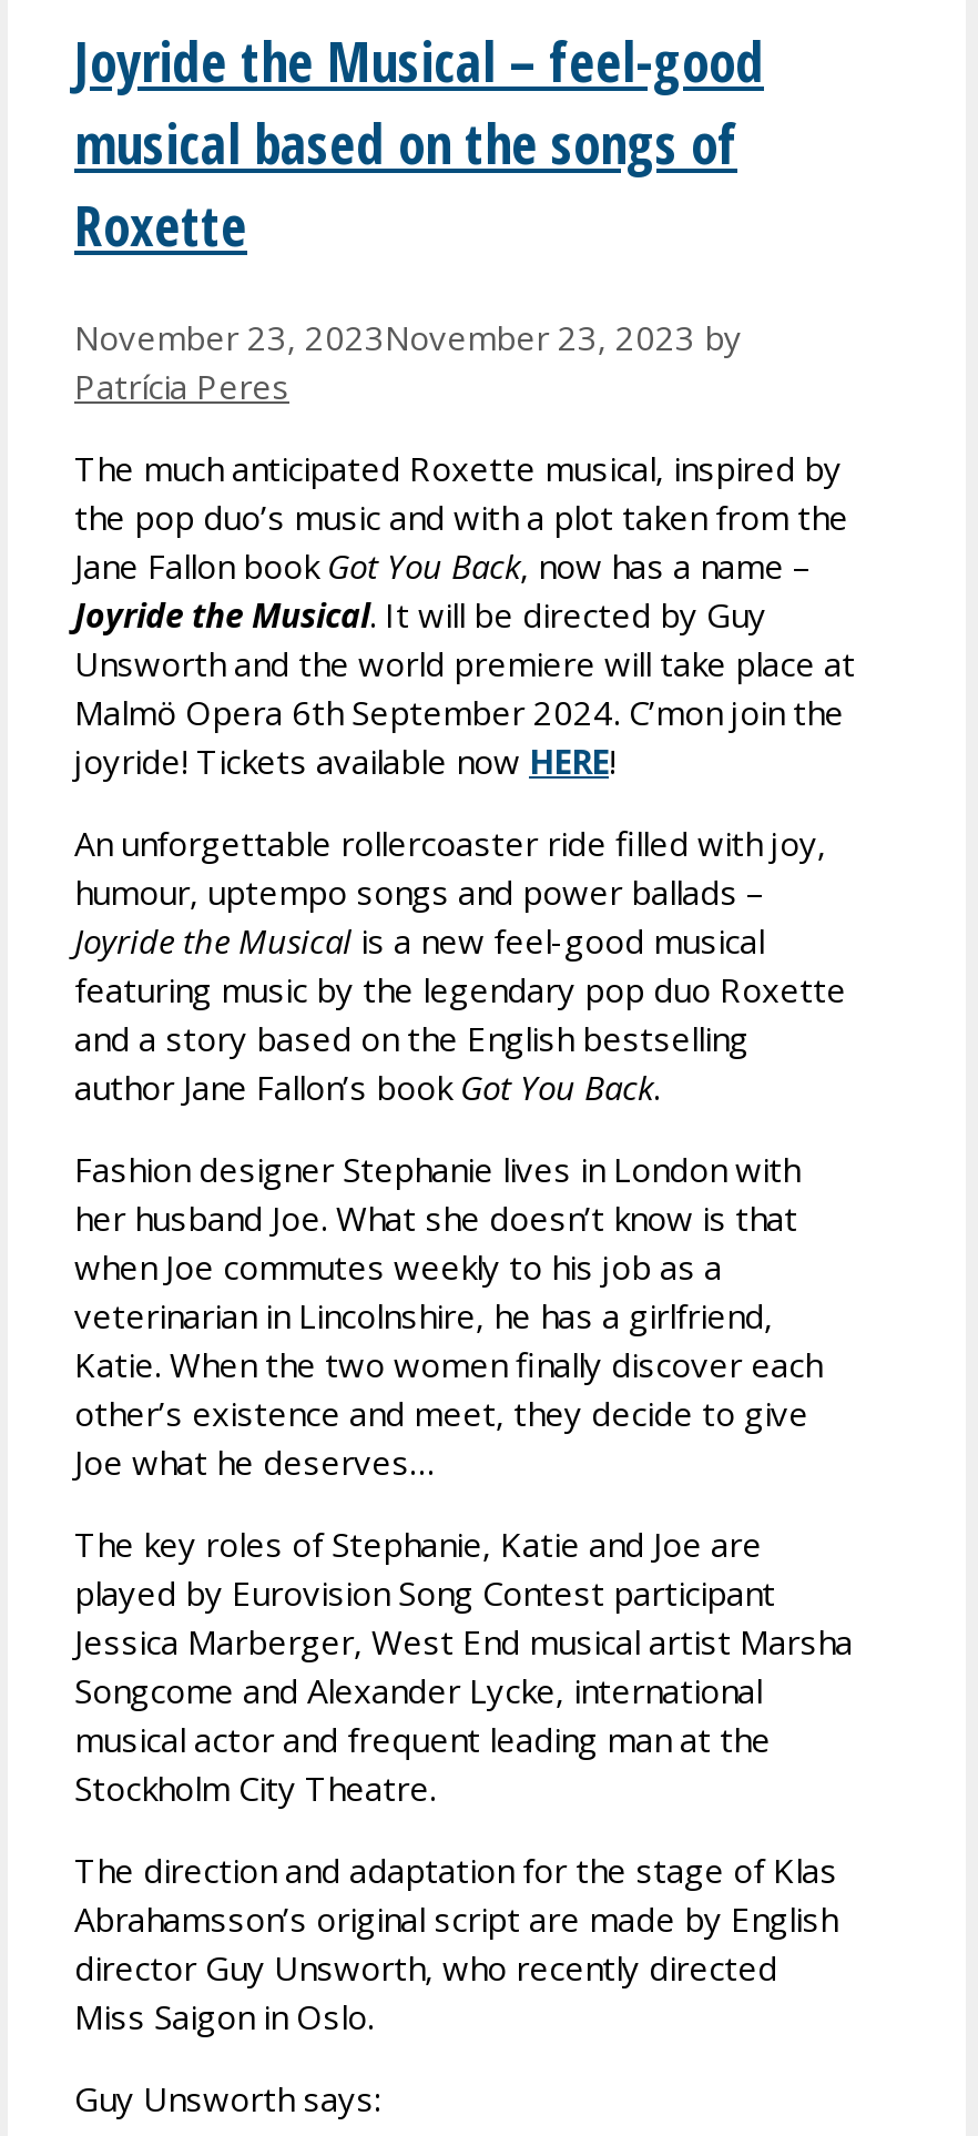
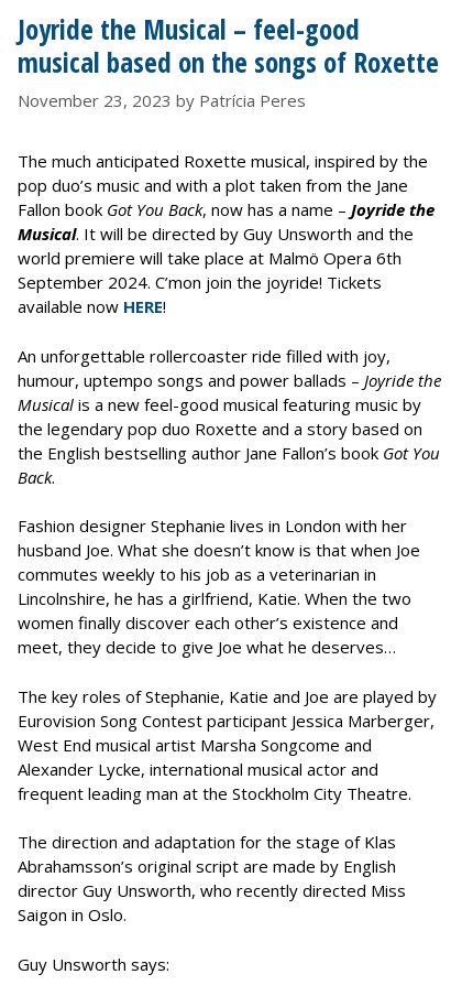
[74,104,855,782] musical based on the songs of | Roxette | November 23, 2023November 23, 2023 by | Patrícia Peres | The much anticipated Roxette musical, inspired by | the pop duo’s music and with a plot taken from the | Jane Fallon book Got You Back, now has a name – | Joyride the Musical. It will be directed by Guy | Unsworth and the world premiere will take place at | Malmö Opera 6th September 2024. C’mon join the | joyride! Tickets available now HERE! -> [18,43,439,318] musical based on the songs of Roxette | November 23, 2023 by Patrícia Peres | The much anticipated Roxette musical, inspired by the | pop duo’s music and with a plot taken from the Jane | Fallon book Got You Back, now has a name – Joyride the | Musical. It will be directed by Guy Unsworth and the | world premiere will take place at Malmö Opera 6th | September 2024. C’mon join the joyride! Tickets | available now HERE!

